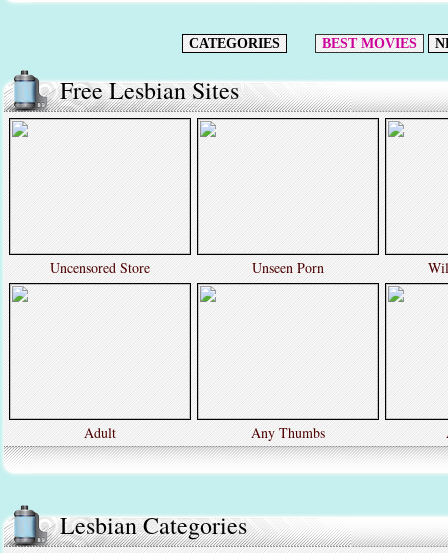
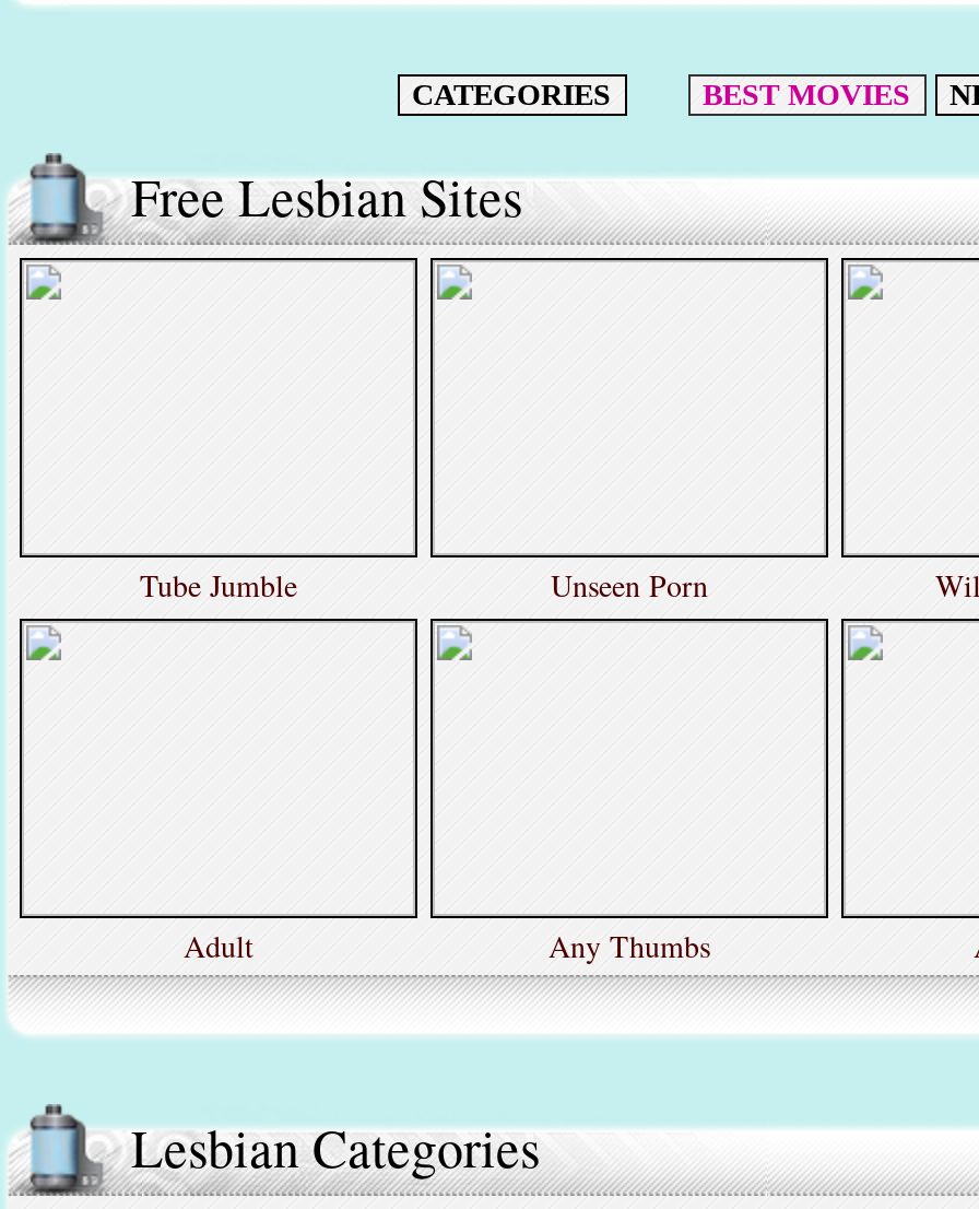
[50,258,150,277] Uncensored Store -> [140,564,297,606] Tube Jumble

